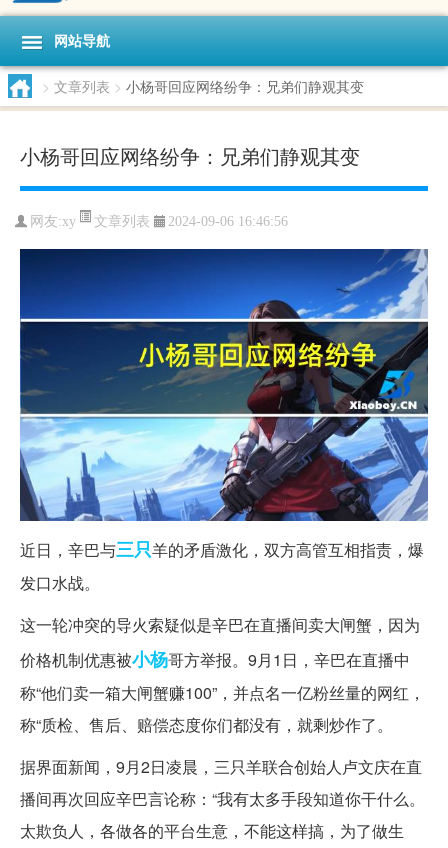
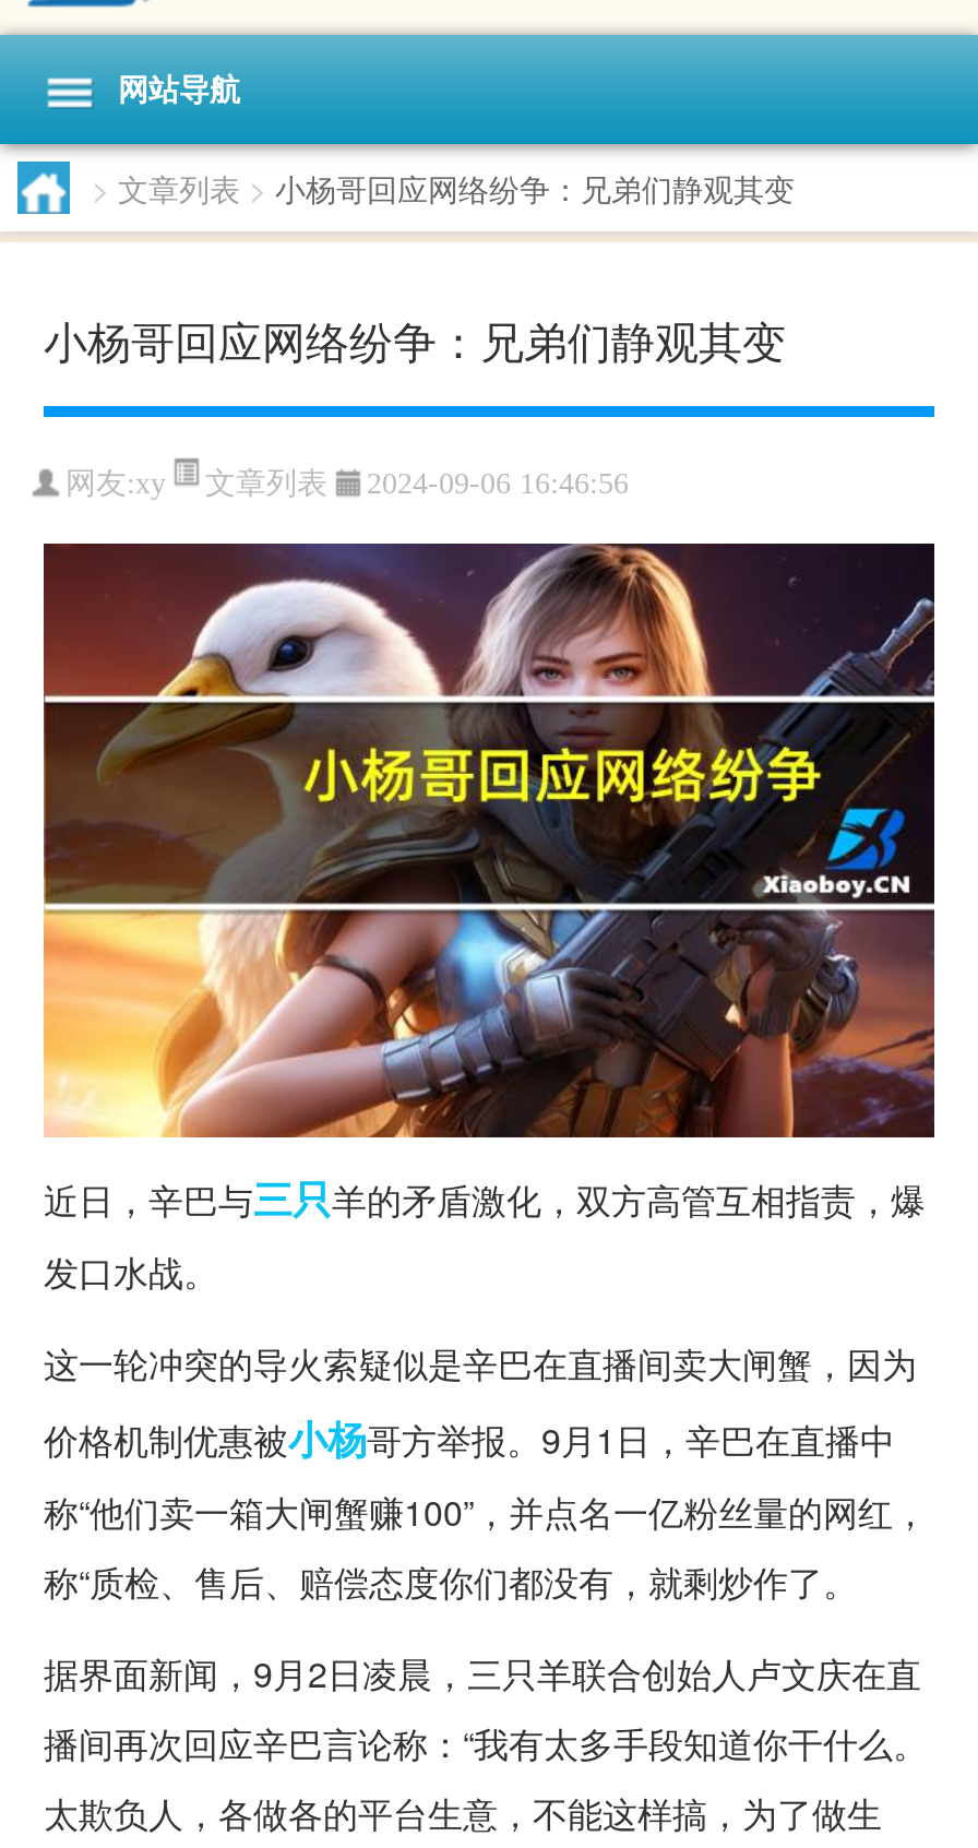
[19,248,429,522] [image] -> [41,541,937,1140] [image]

